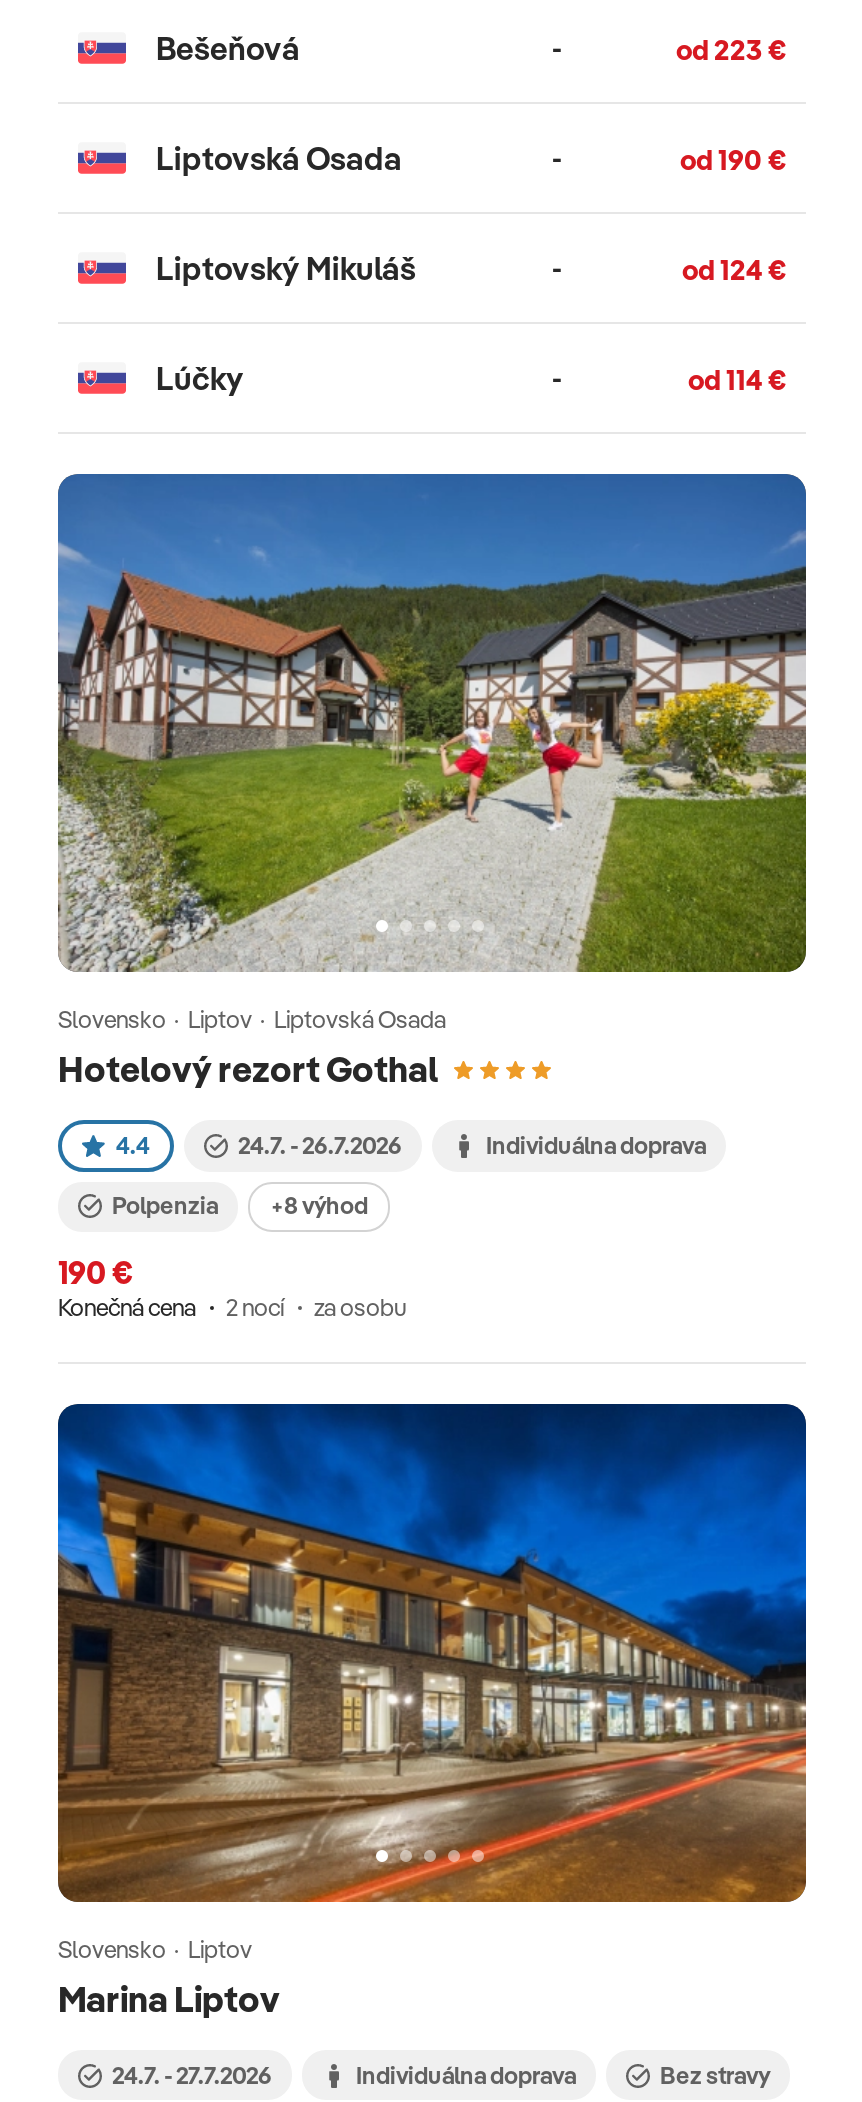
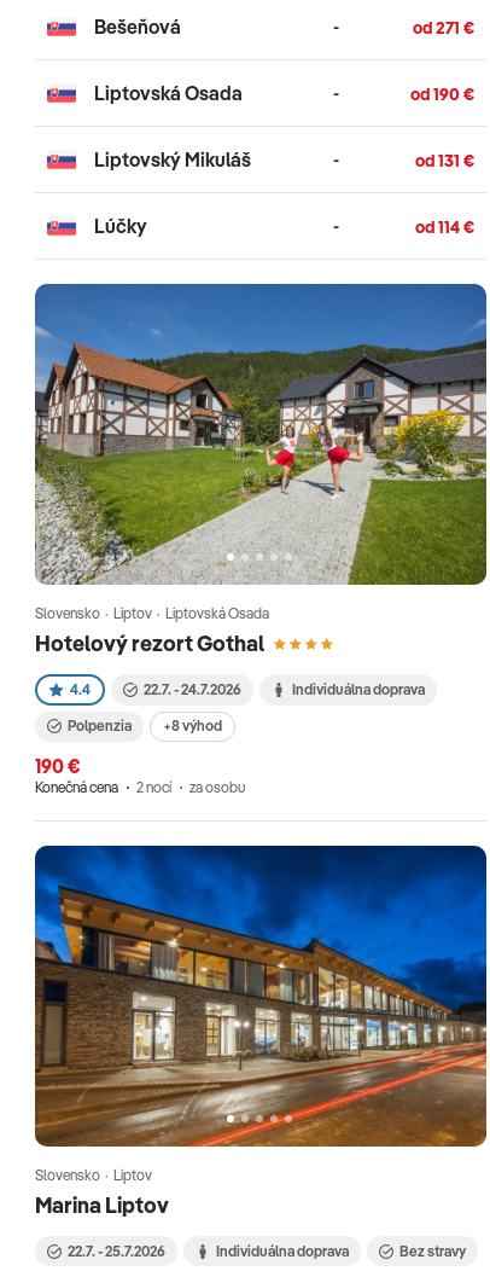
[676,32,786,68] od 223 € -> [413,17,474,39] od 271 €
[682,252,786,288] od 124 € -> [415,150,474,172] od 131 €
[238,1130,402,1160] 24.7. - 26.7.2026 -> [144,680,241,698] 22.7. - 24.7.2026
[112,2060,272,2090] 24.7. - 27.7.2026 -> [68,1242,165,1260] 22.7. - 25.7.2026

